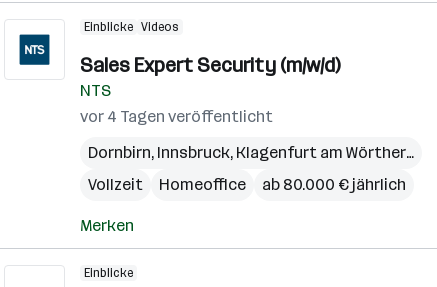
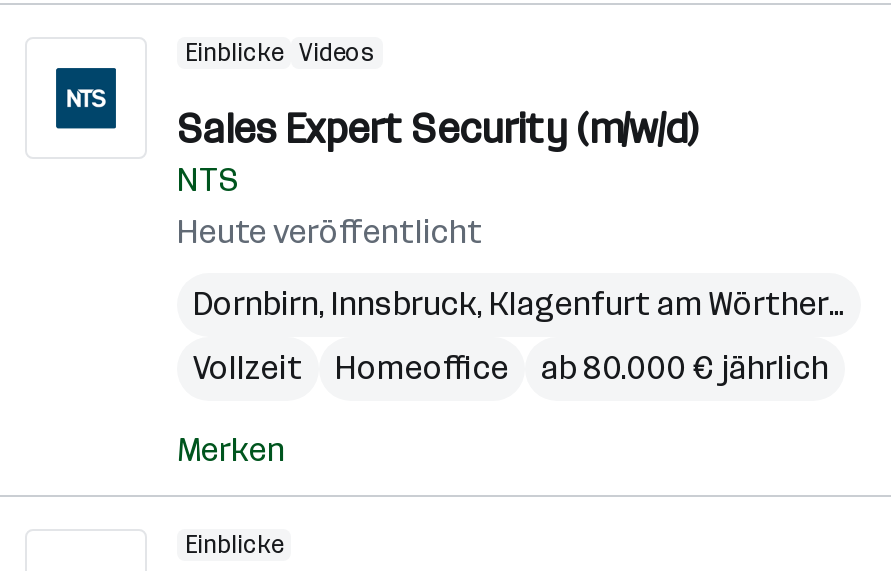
[80,107,273,126] vor 4 Tagen veröffentlicht -> [177,213,483,251] Heute veröffentlicht

